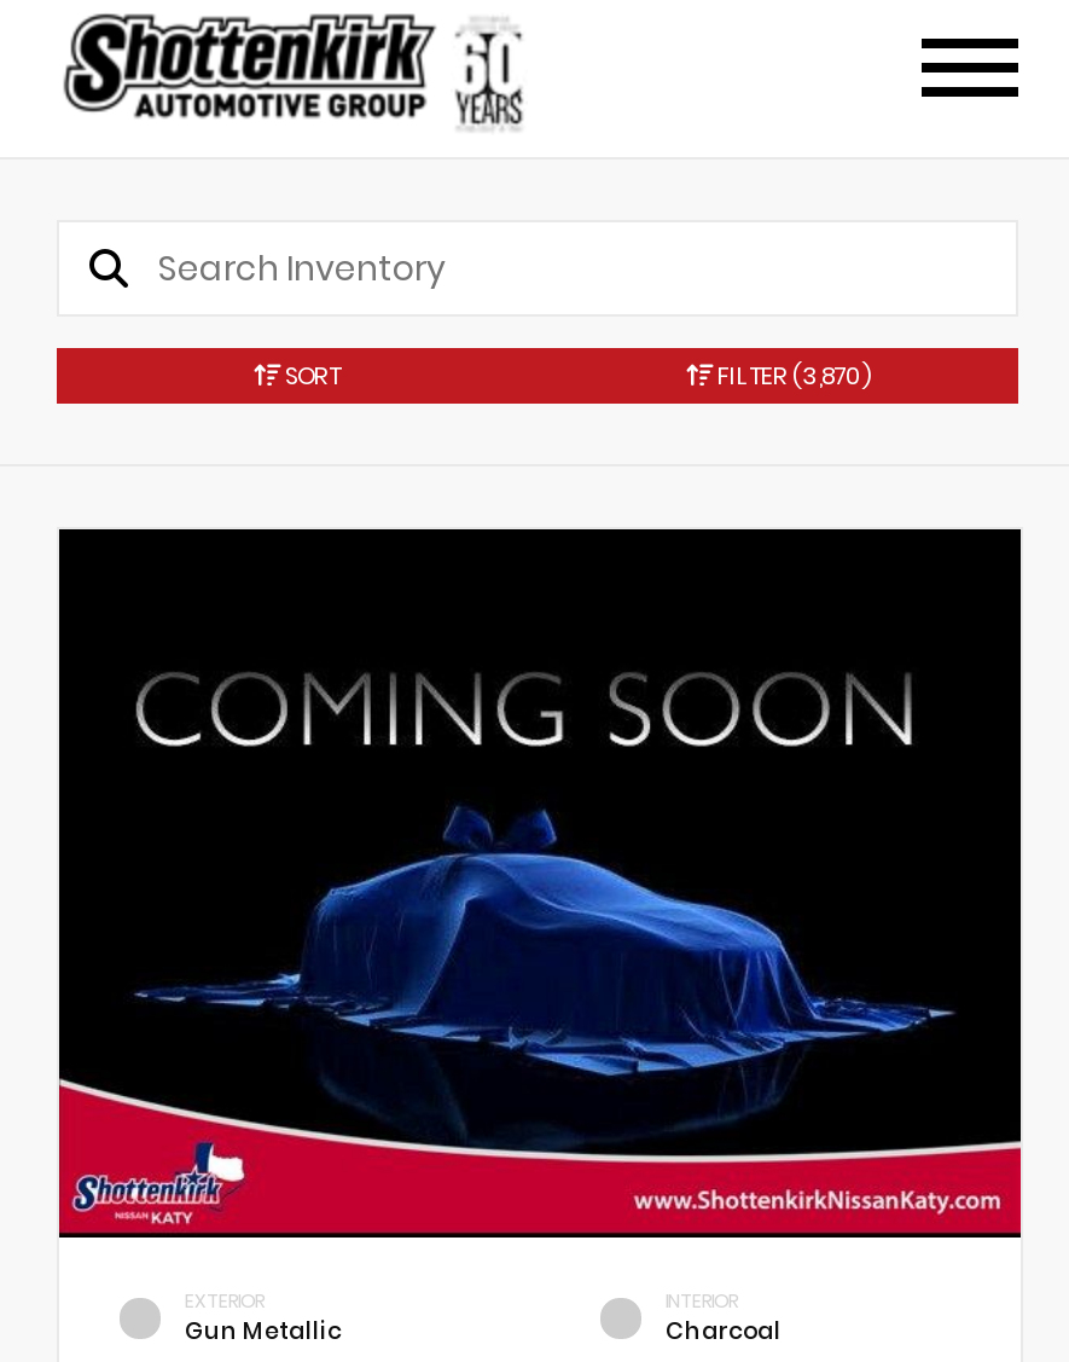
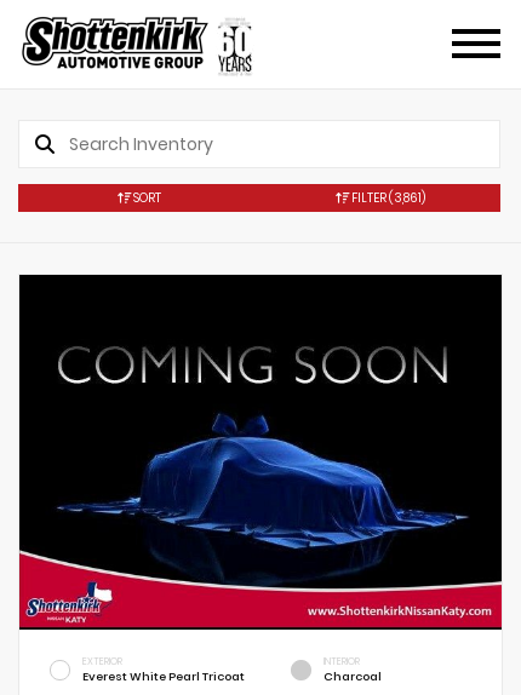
[713,357,870,393] FILTER (3,870) -> [348,189,425,207] FILTER (3,861)
[185,1315,342,1347] Gun Metallic -> [82,668,245,684] Everest White Pearl Tricoat

